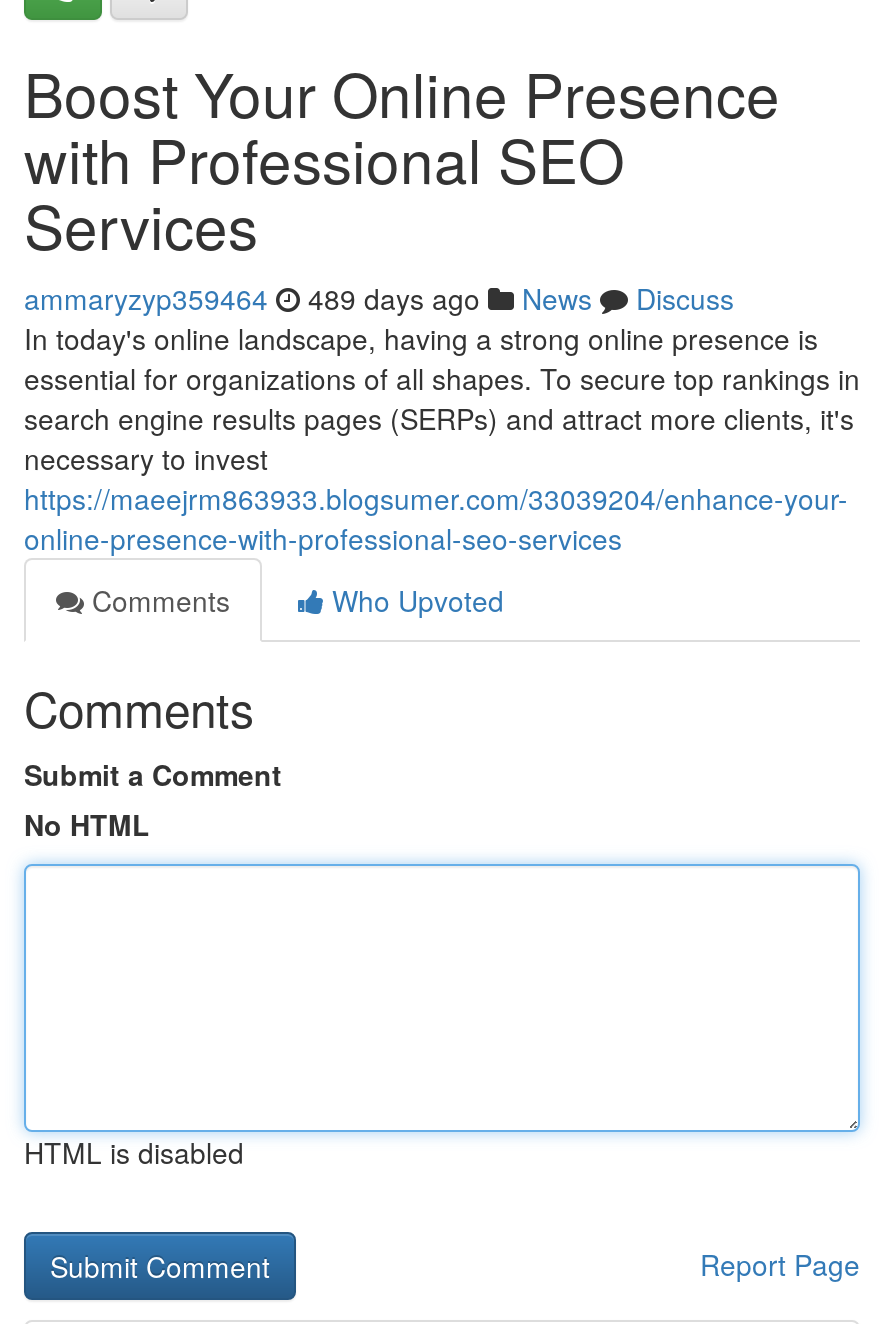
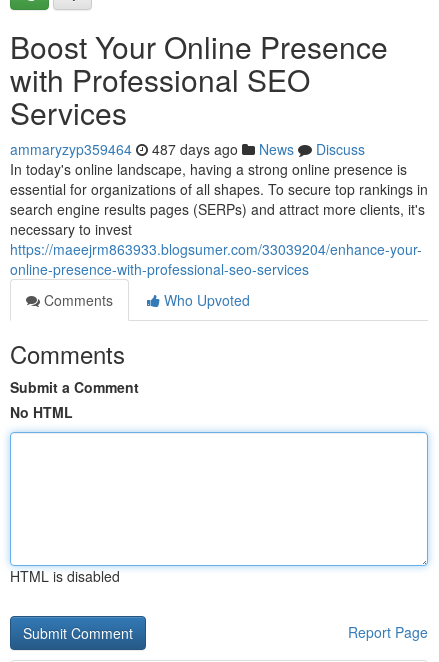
[24,278,734,318] ammaryzyp359464 489 days ago News Discuss -> [10,139,365,159] ammaryzyp359464 487 days ago News Discuss

